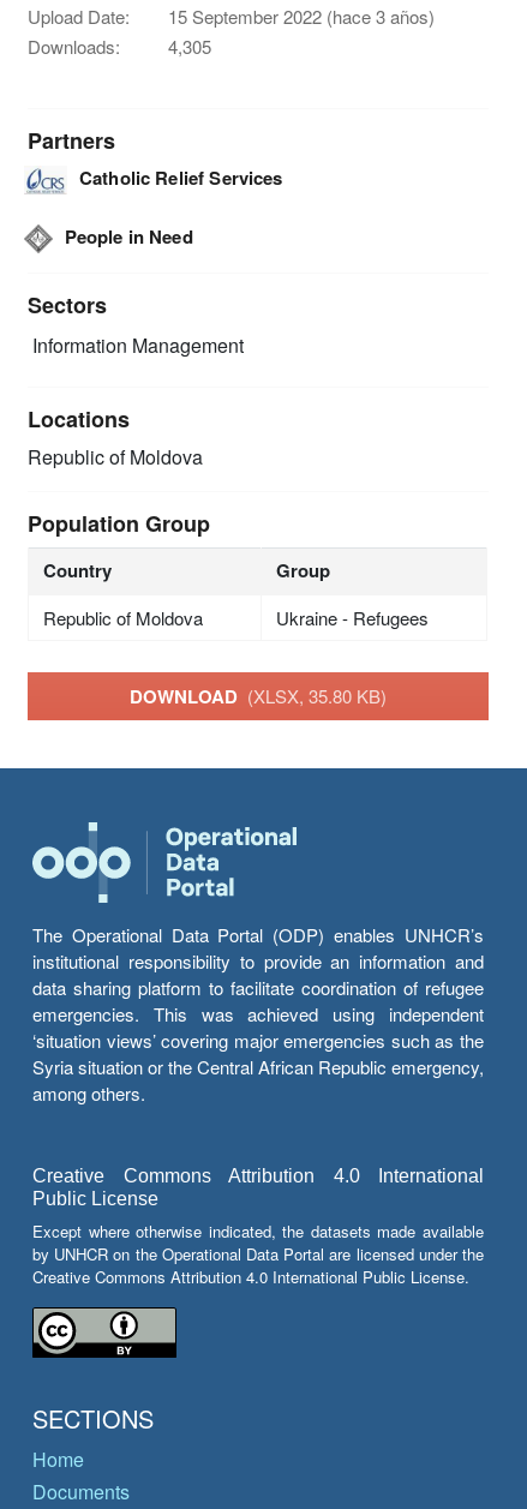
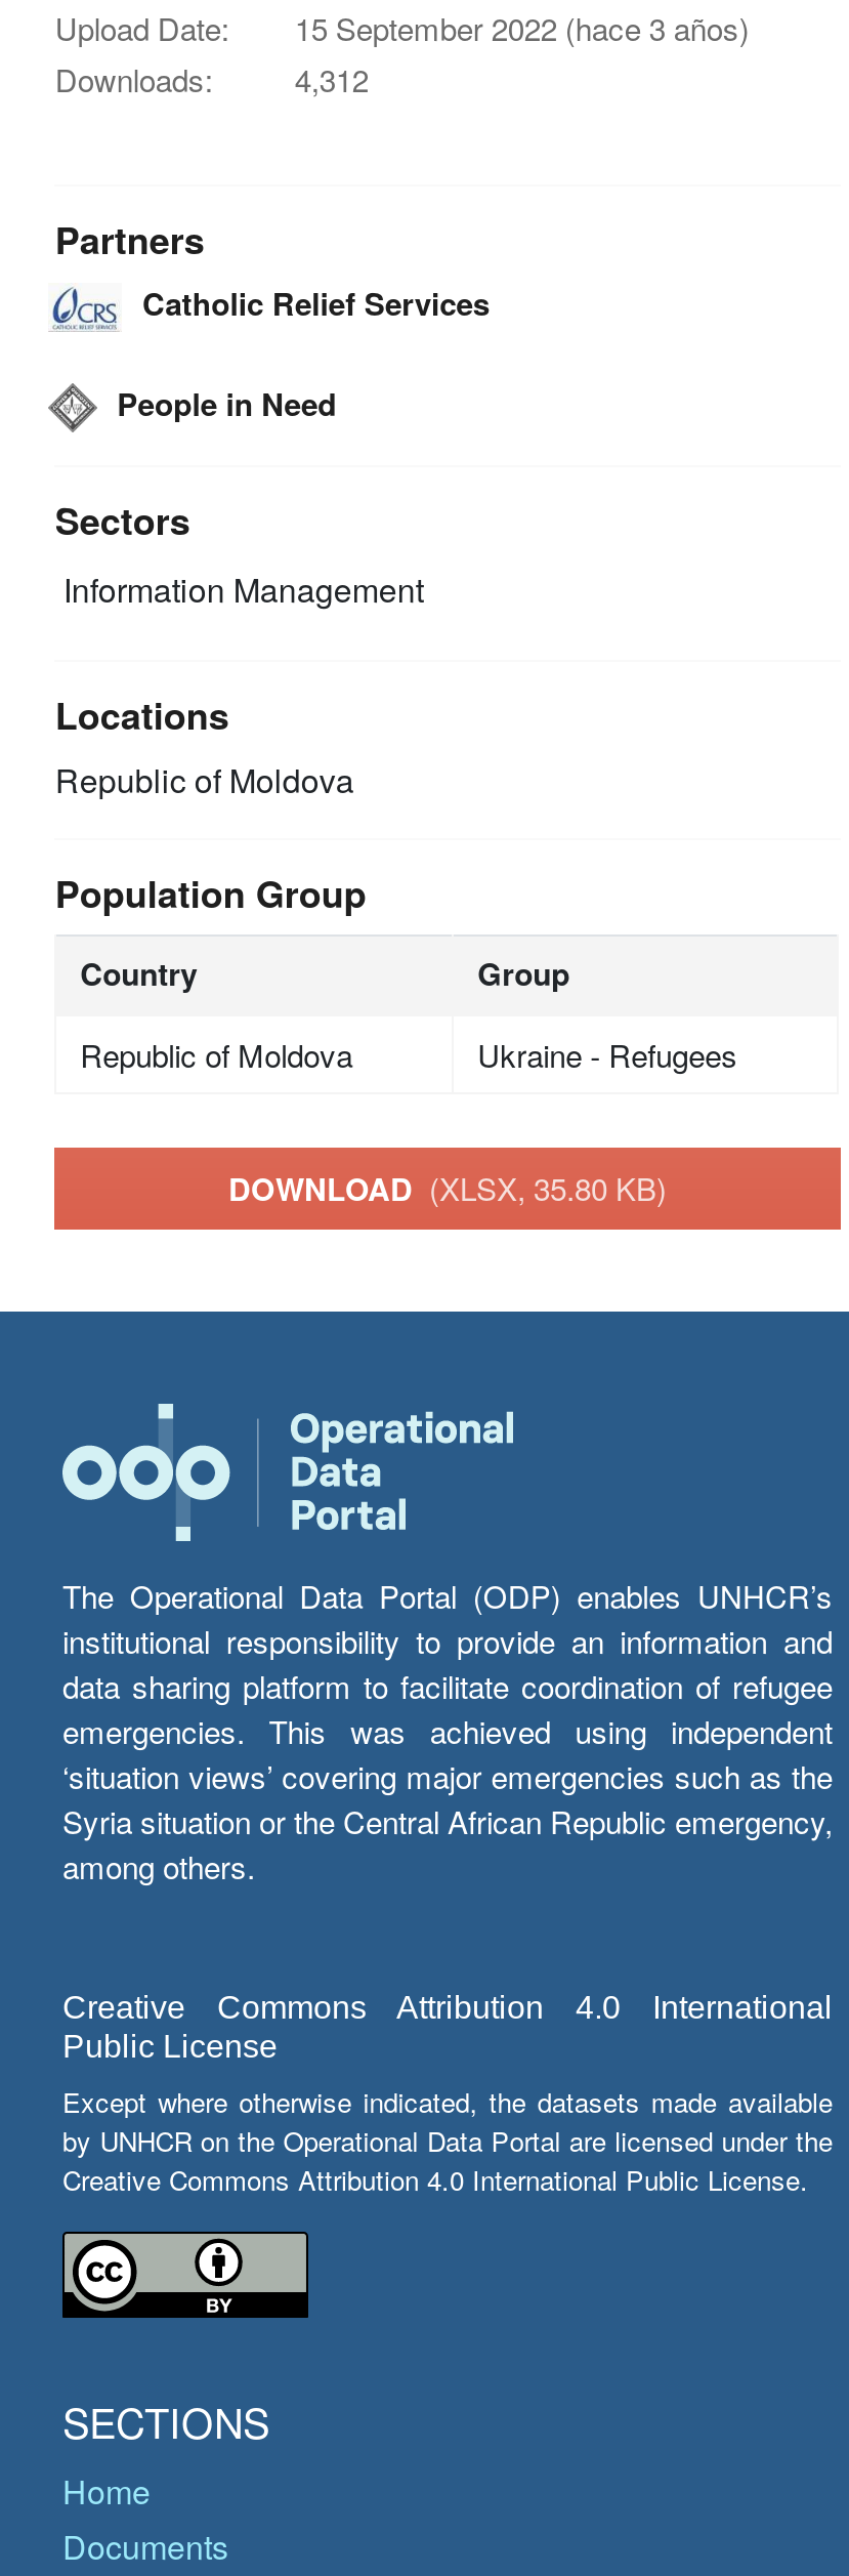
[28,34,212,59] Downloads: 4,305 -> [55,57,368,100] Downloads: 4,312

